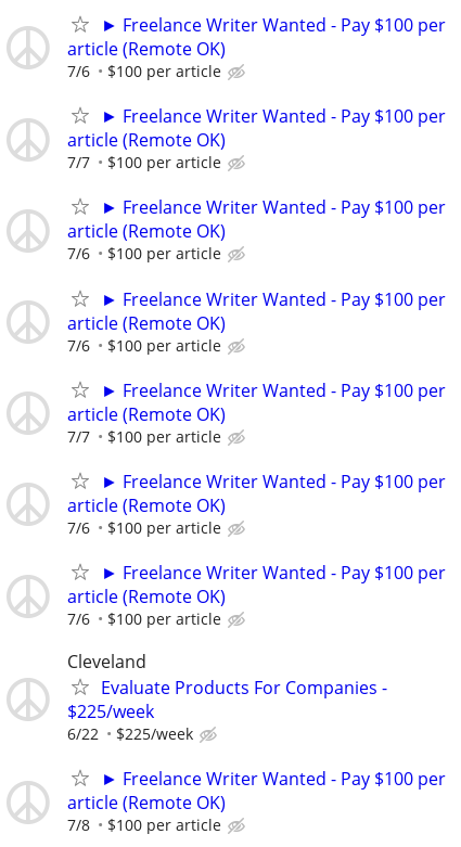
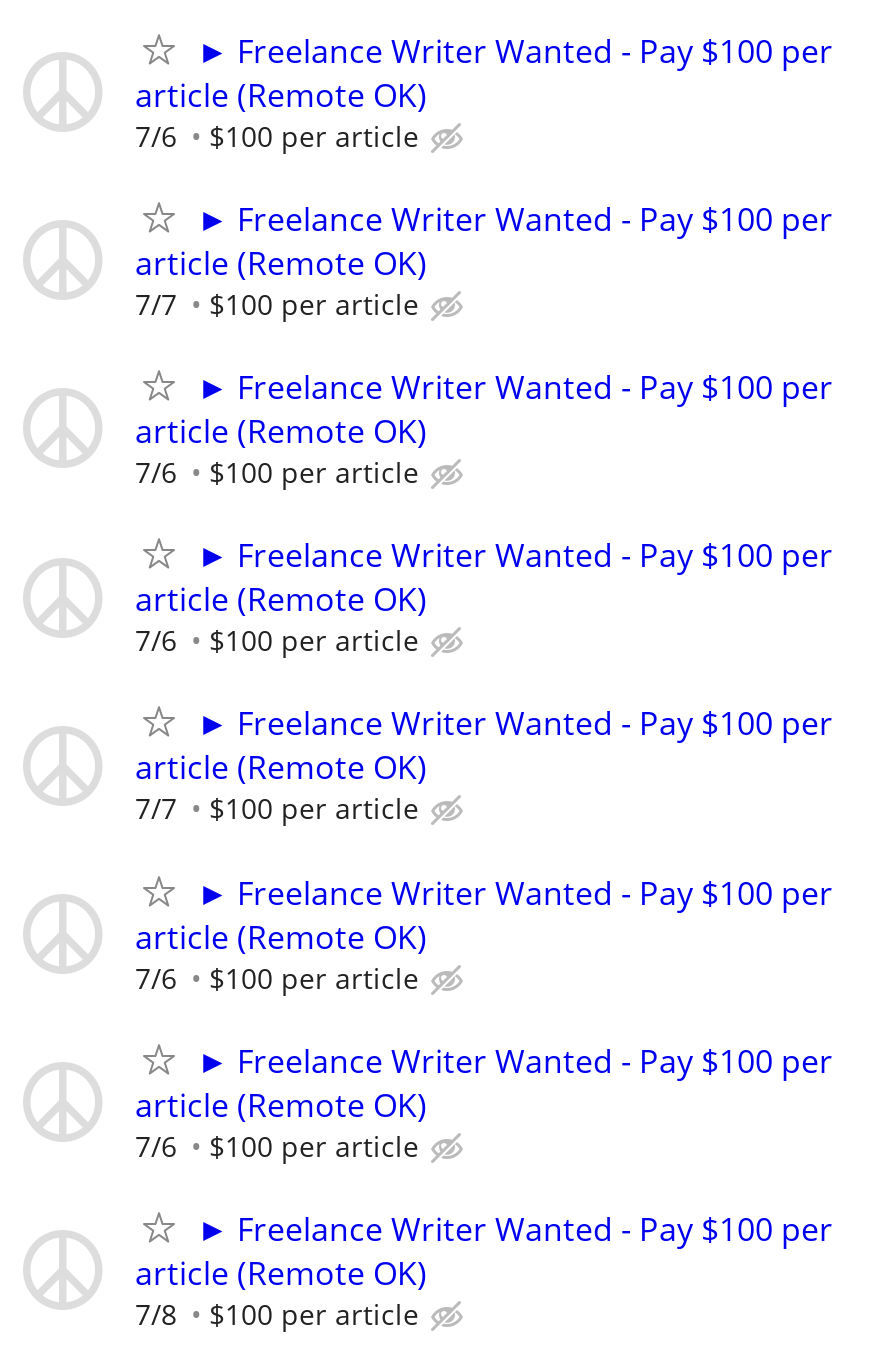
[67,650,387,744] Cleveland | Evaluate Products For Companies - | $225/week | 6/22 | $225/week -> none

